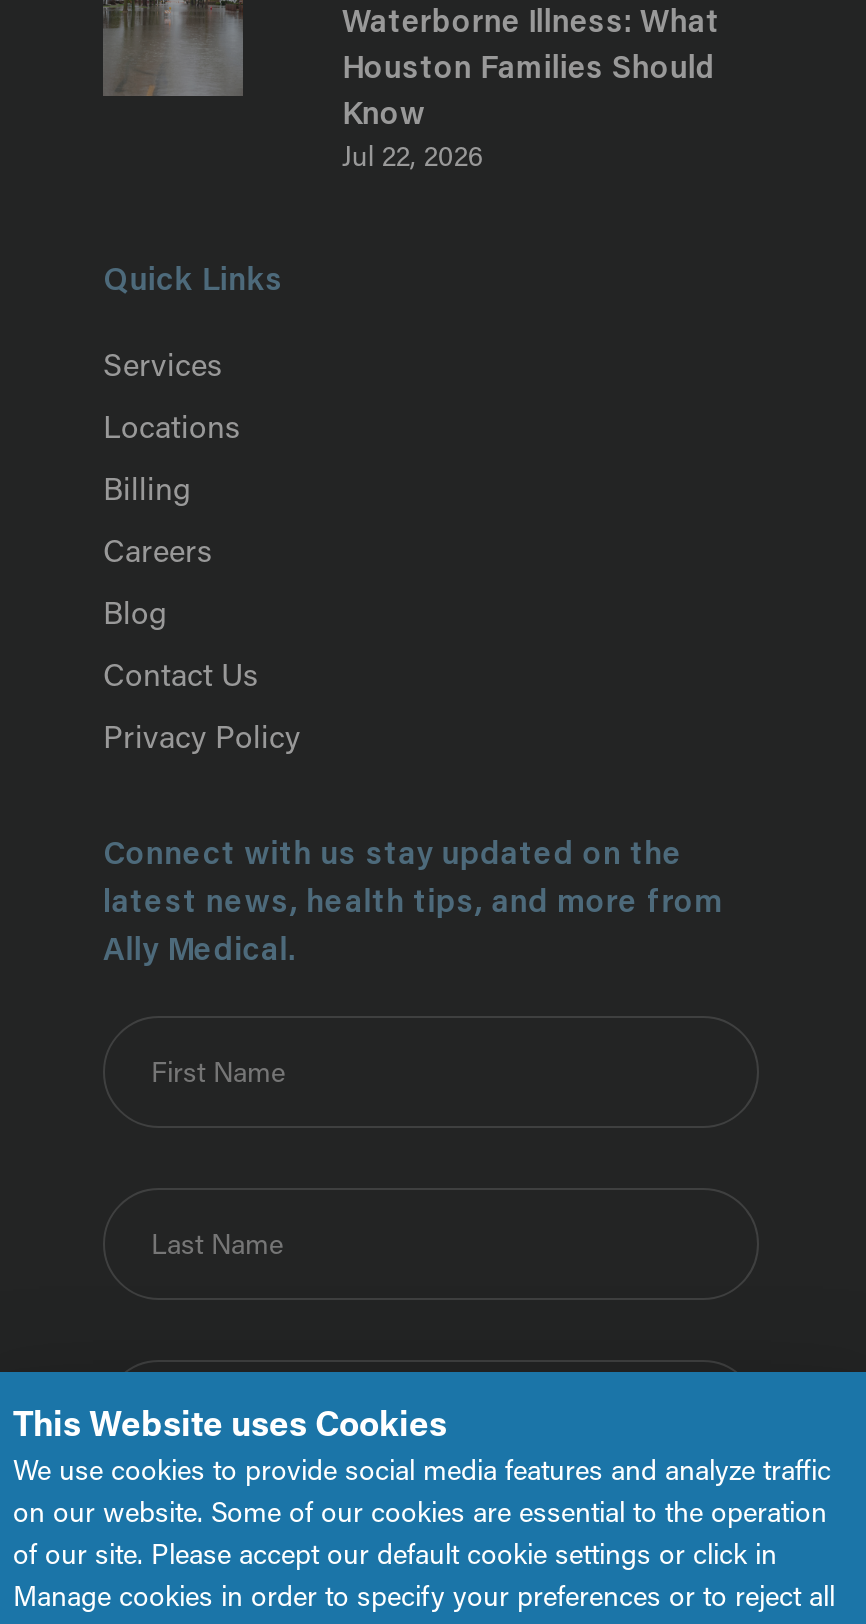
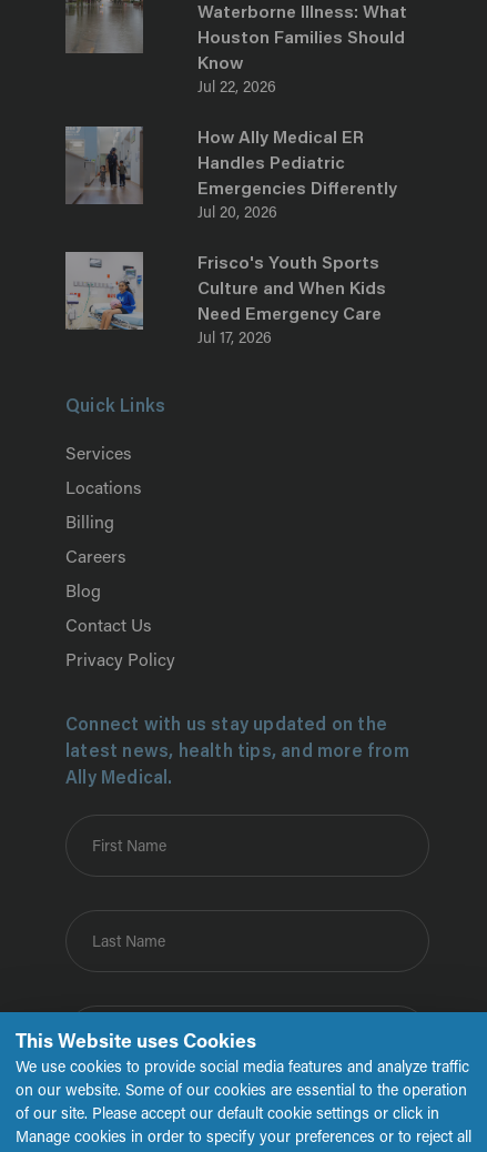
none -> [64,251,144,331] [image]
none -> [65,125,143,204] [image]
none -> [198,130,397,348] How Ally Medical ER | Handles Pediatric | Emergencies Differently | Jul 20, 2026 | Frisco's Youth Sports | Culture and When Kids | Need Emergency Care | Jul 17, 2026

